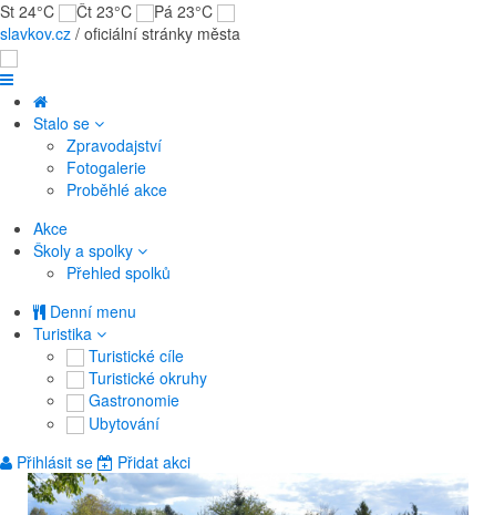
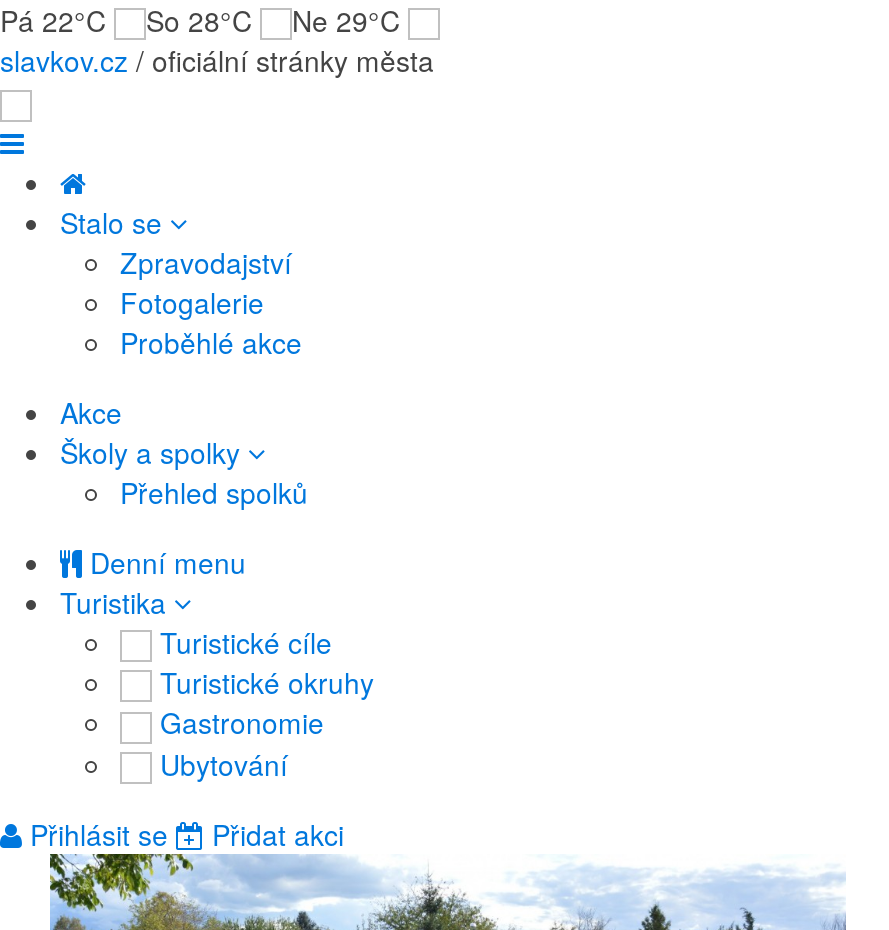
[0,0,217,22] St 24°C | Čt 23°C | Pá 23°C -> [0,0,408,40] Pá 22°C | So 28°C | Ne 29°C

